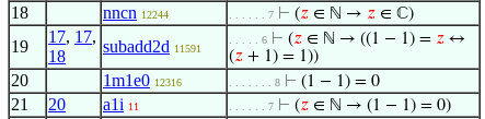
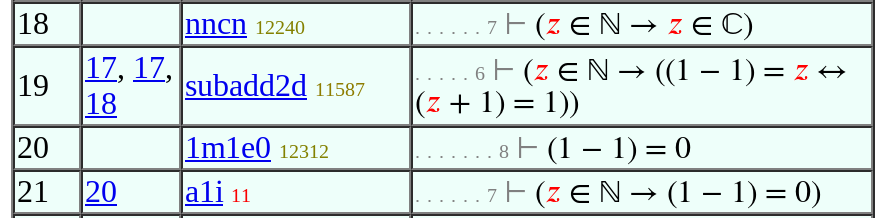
[103,3,169,22] nncn 12244 -> [185,6,305,40] nncn 12240
[103,37,201,56] subadd2d 11591 -> [185,68,365,102] subadd2d 11587
[103,71,182,90] 1m1e0 12316 -> [185,130,329,164] 1m1e0 12312

